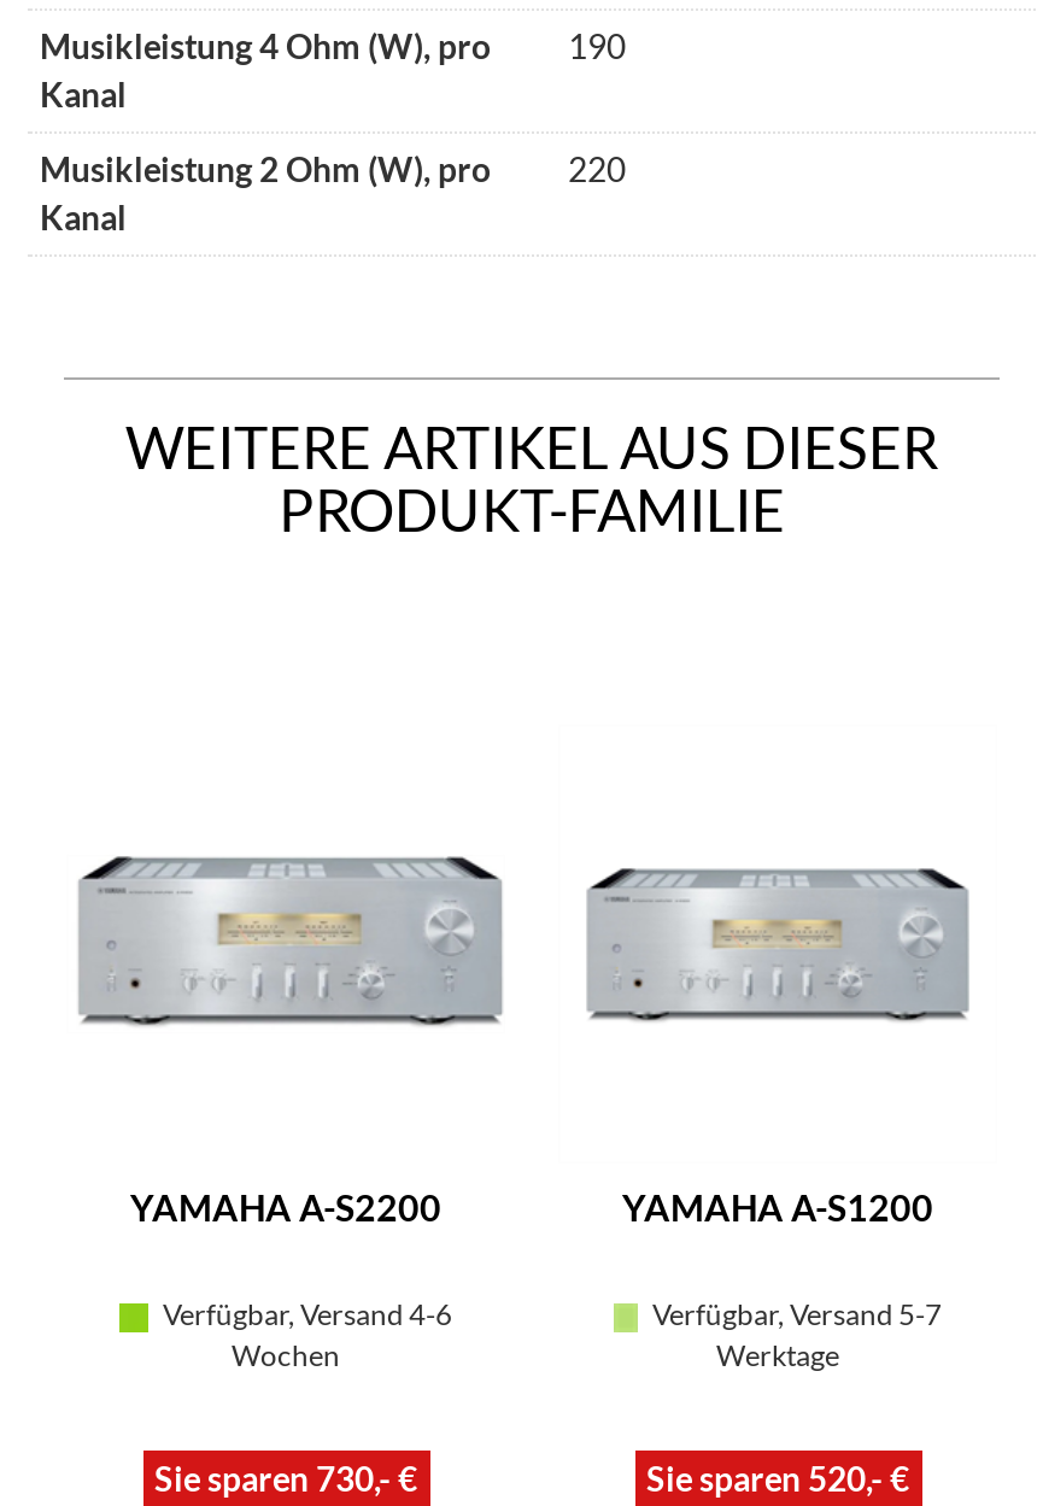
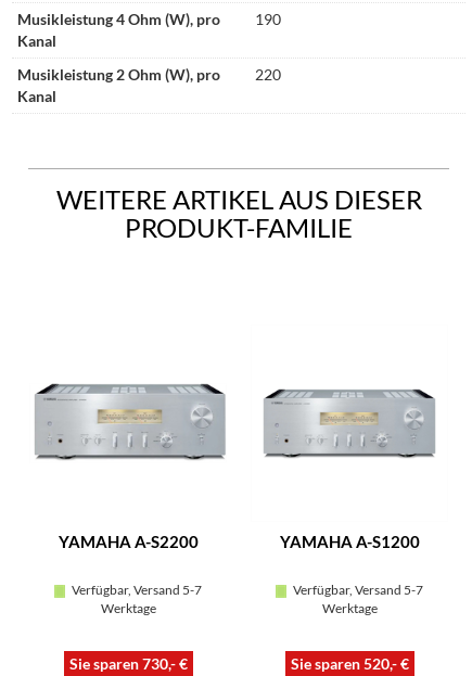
[153,1296,452,1374] Verfügbar, Versand 4-6 | Wochen -> [67,582,202,616] Verfügbar, Versand 5-7 | Werktage

